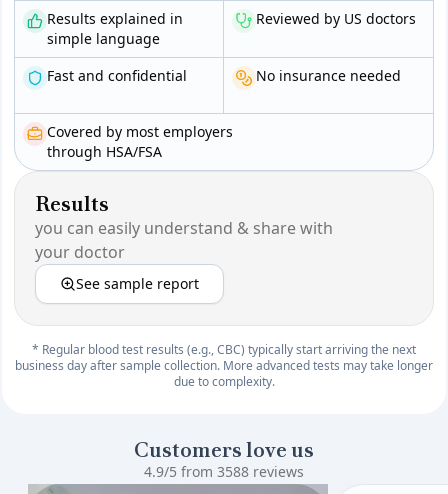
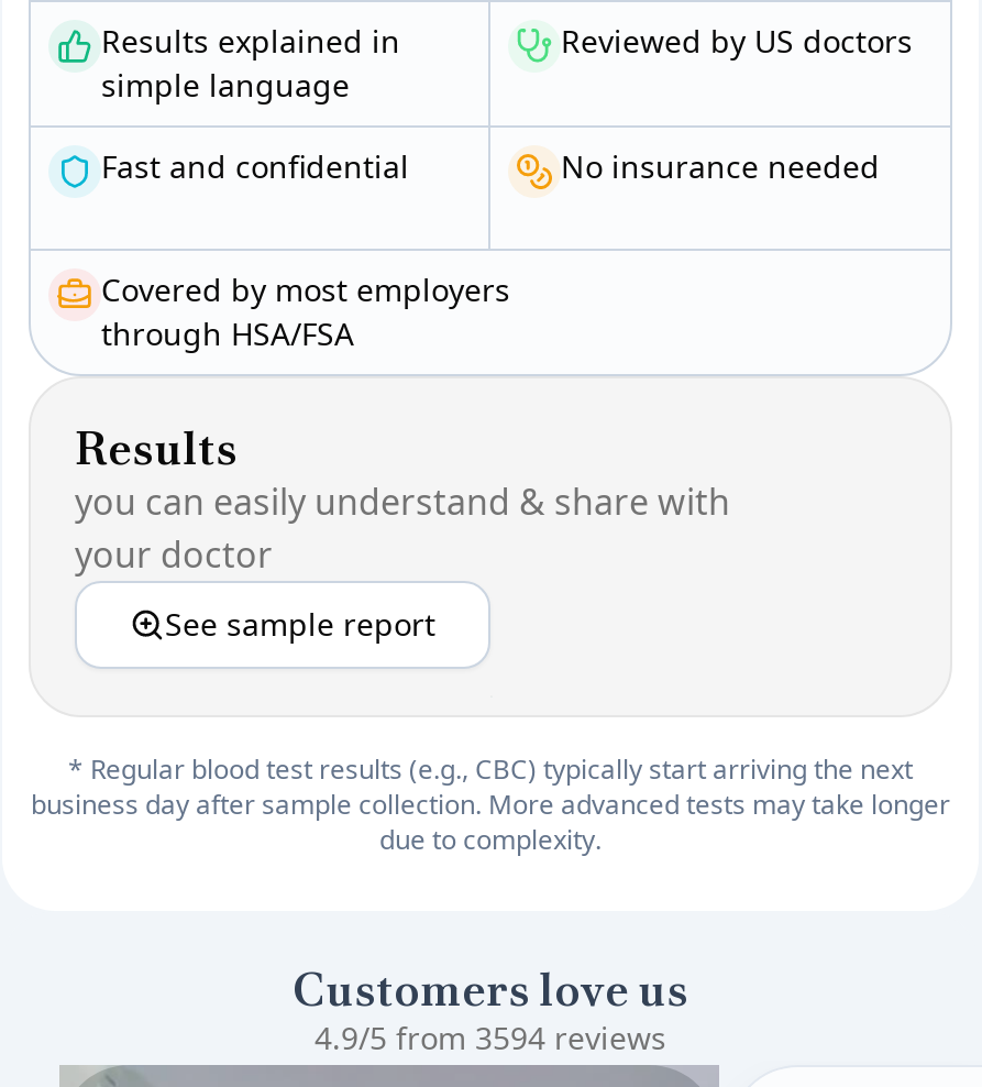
[144,462,304,481] 4.9/5 from 3588 reviews -> [315,1017,666,1058] 4.9/5 from 3594 reviews

